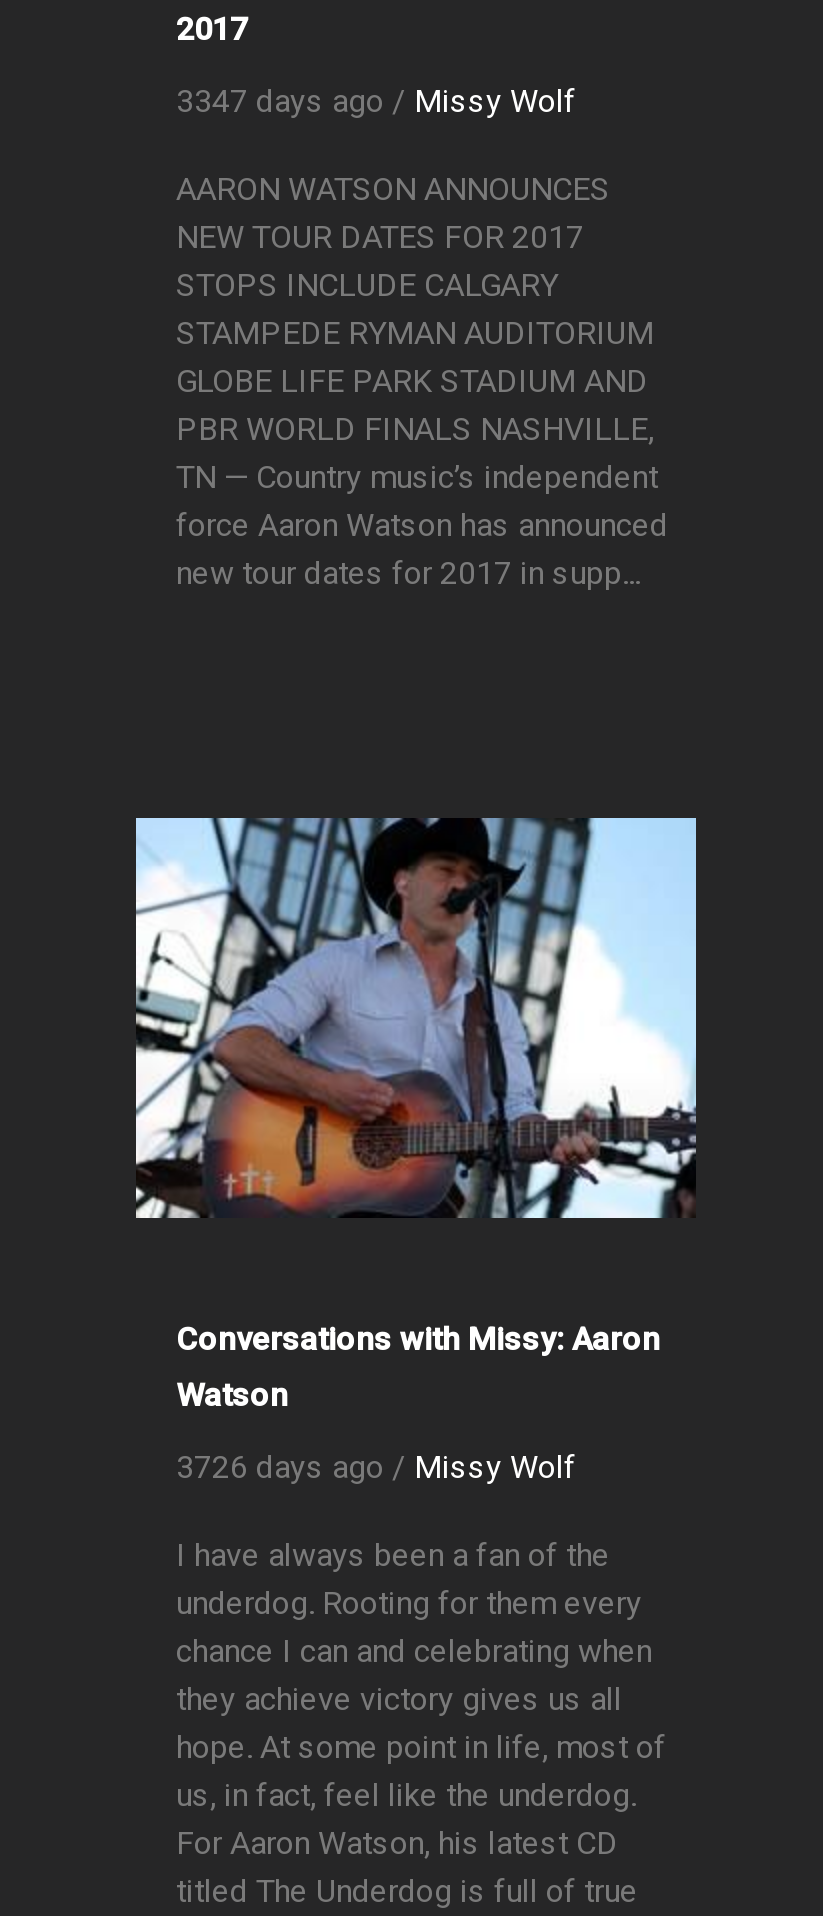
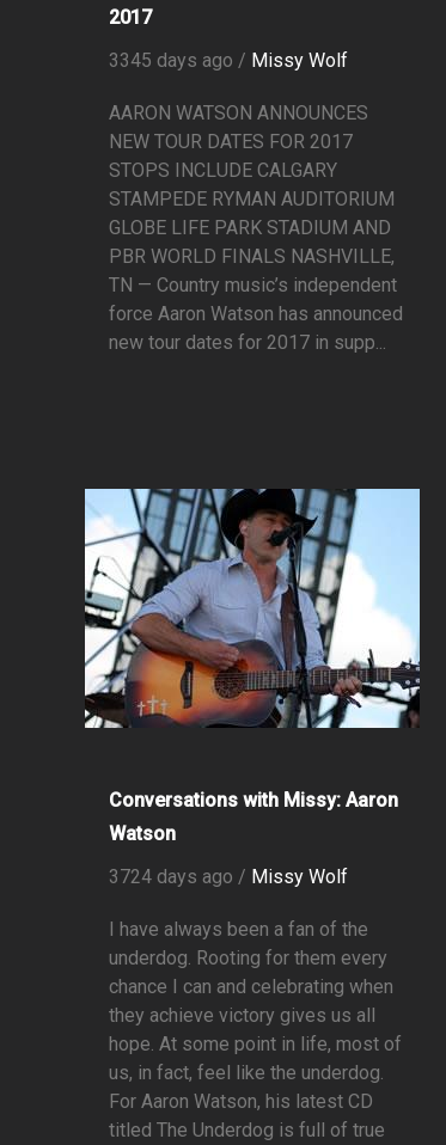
[176,83,576,121] 3347 days ago / Missy Wolf -> [109,49,348,72] 3345 days ago / Missy Wolf
[176,1449,576,1487] 3726 days ago / Missy Wolf -> [109,866,348,889] 3724 days ago / Missy Wolf

